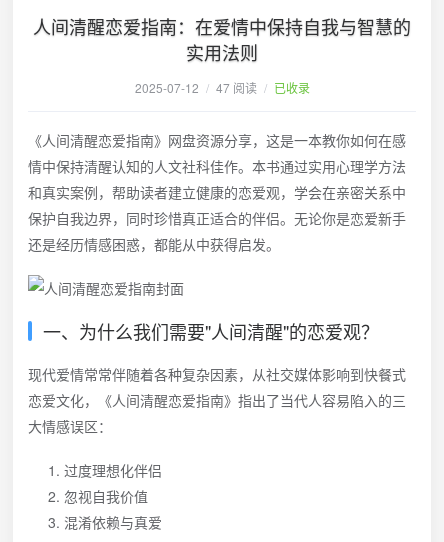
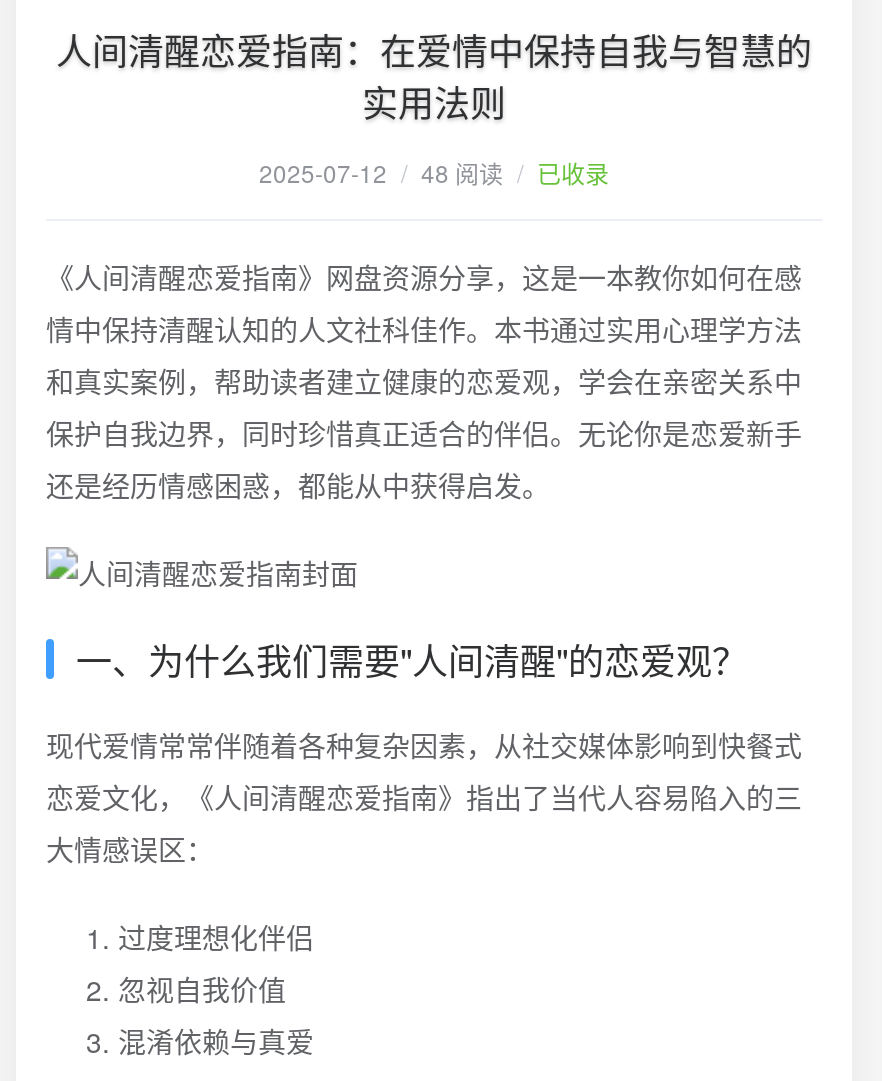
[134,79,309,96] 2025-07-12 / 47 阅读 / 已收录 -> [259,155,609,189] 2025-07-12 / 48 阅读 / 已收录

